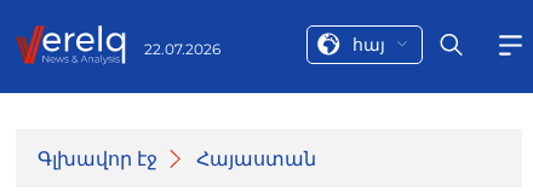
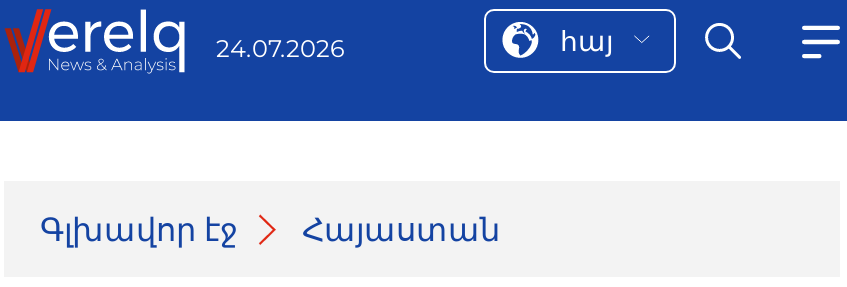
[144,39,220,57] 22.07.2026 -> [216,32,344,62] 24.07.2026

